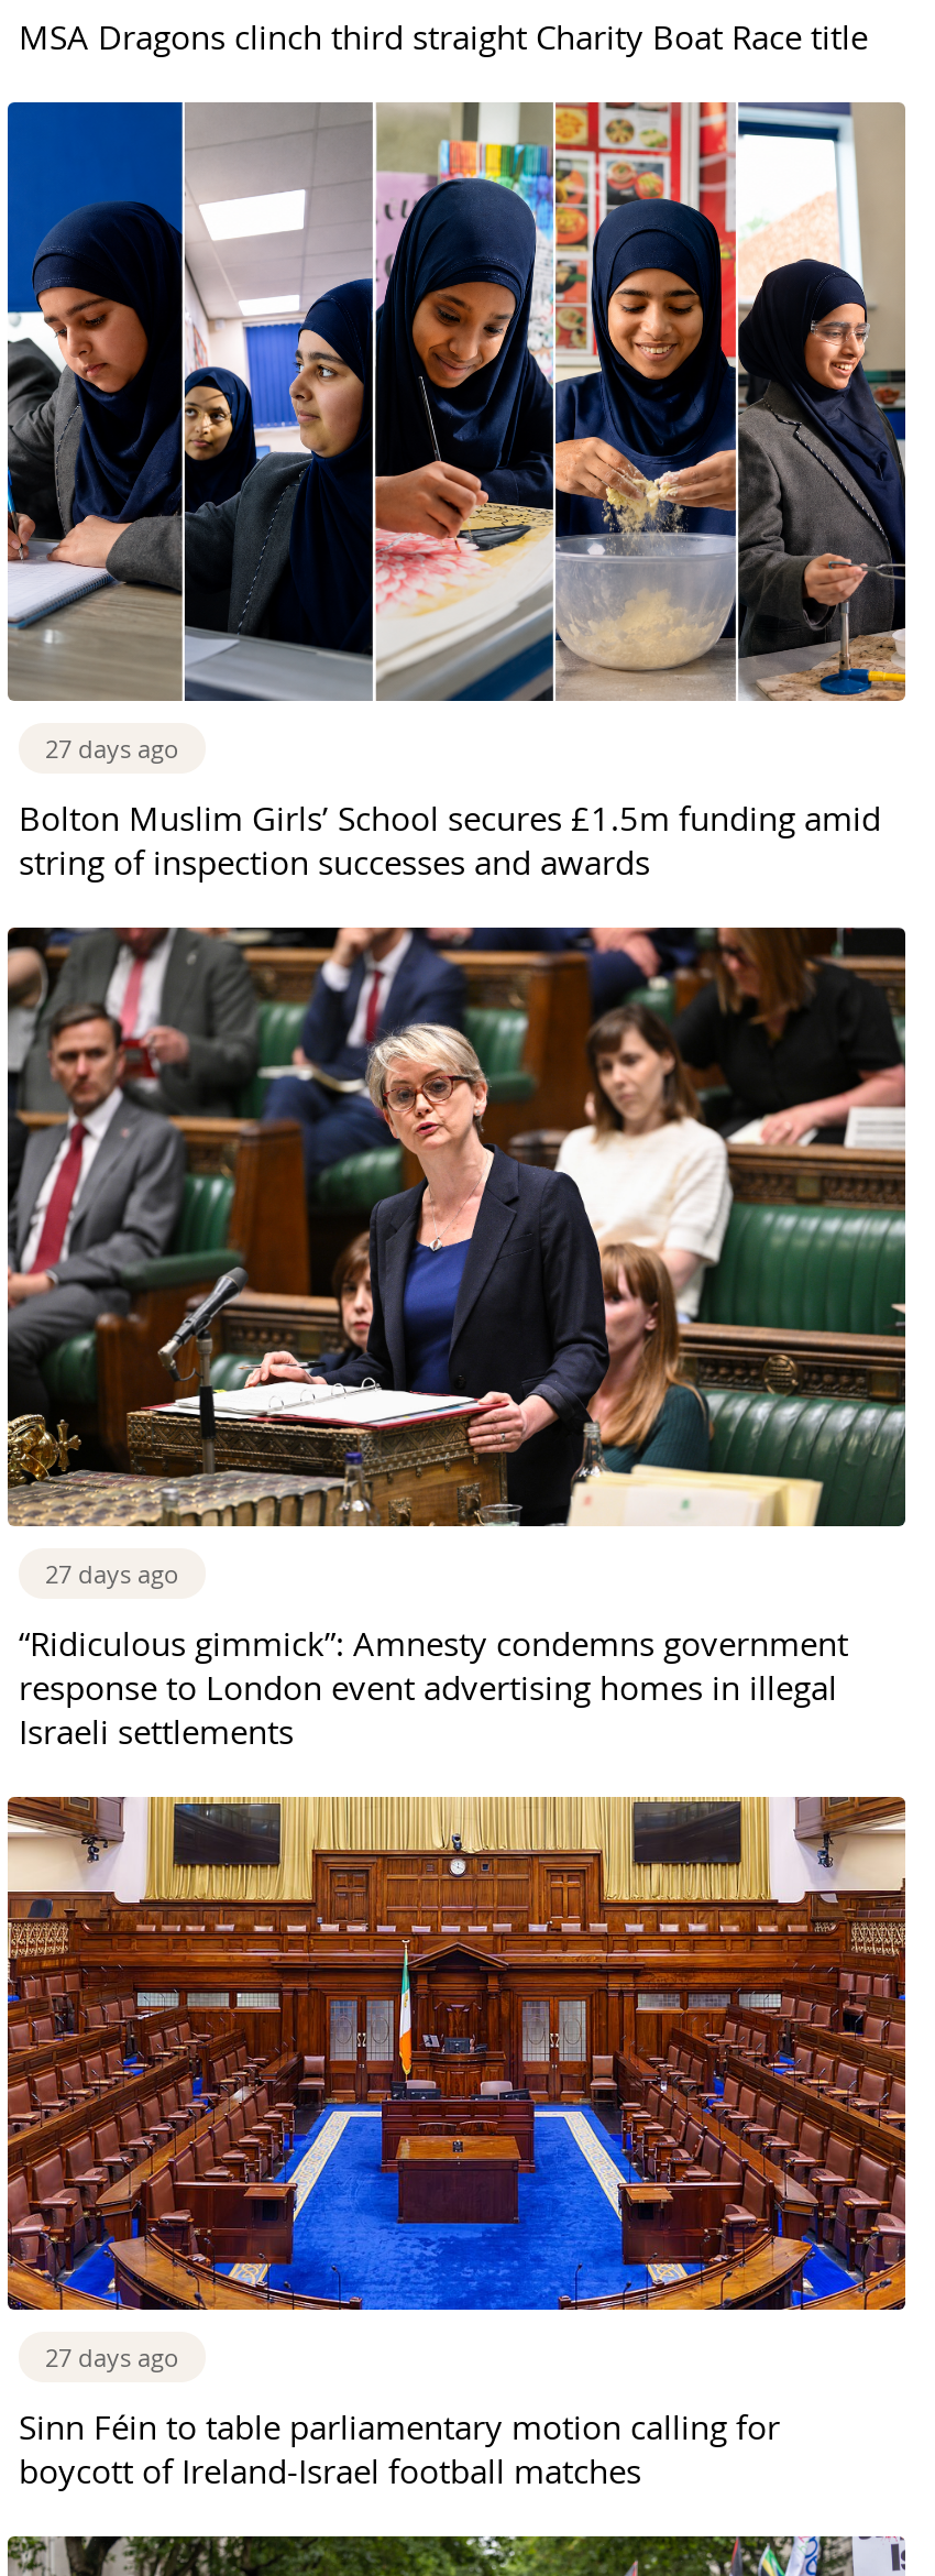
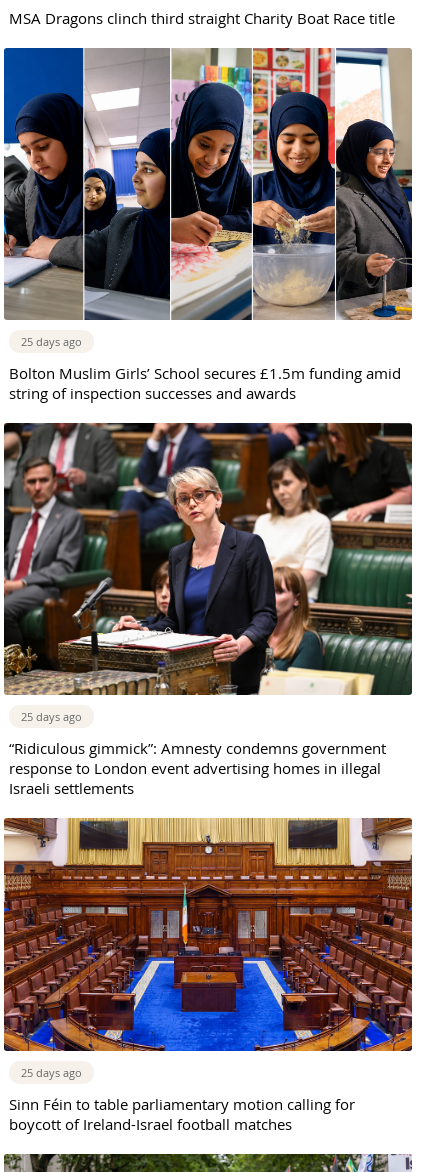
[45,733,179,766] 27 days ago -> [21,334,82,349] 25 days ago
[45,1558,179,1591] 27 days ago -> [21,709,82,724] 25 days ago
[45,2341,179,2374] 27 days ago -> [21,1065,82,1080] 25 days ago

